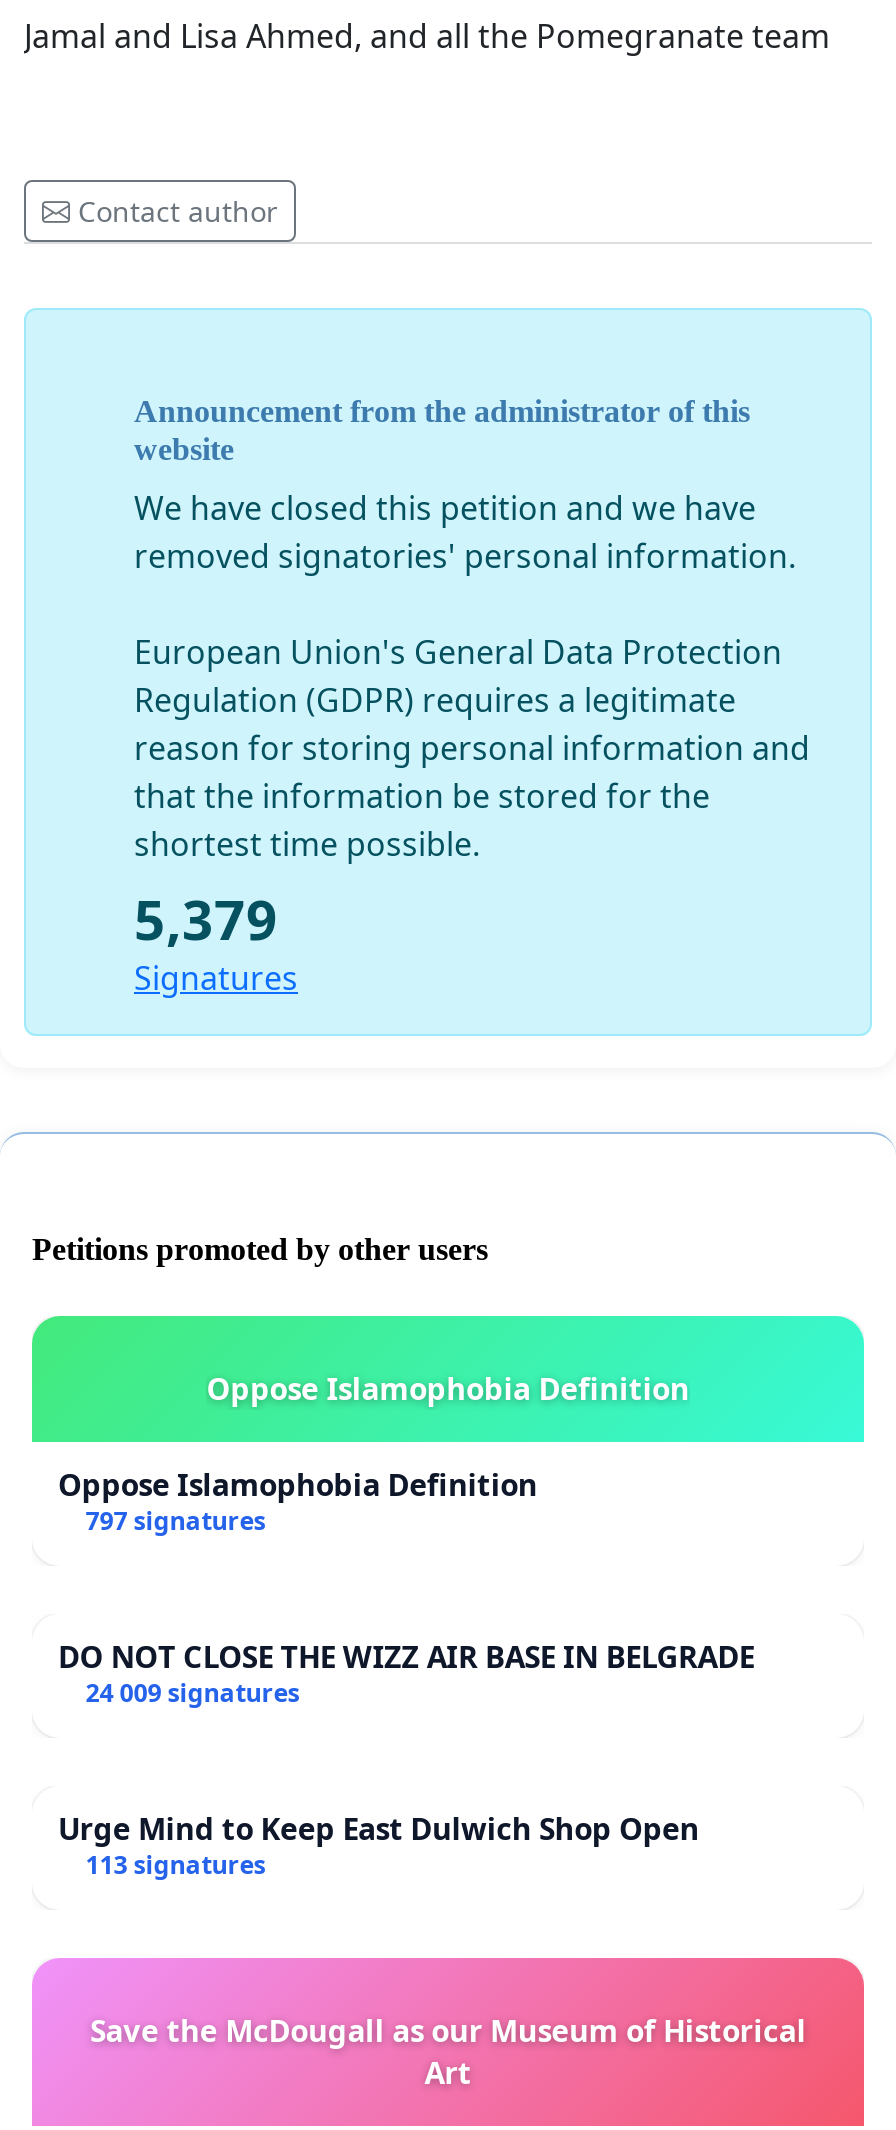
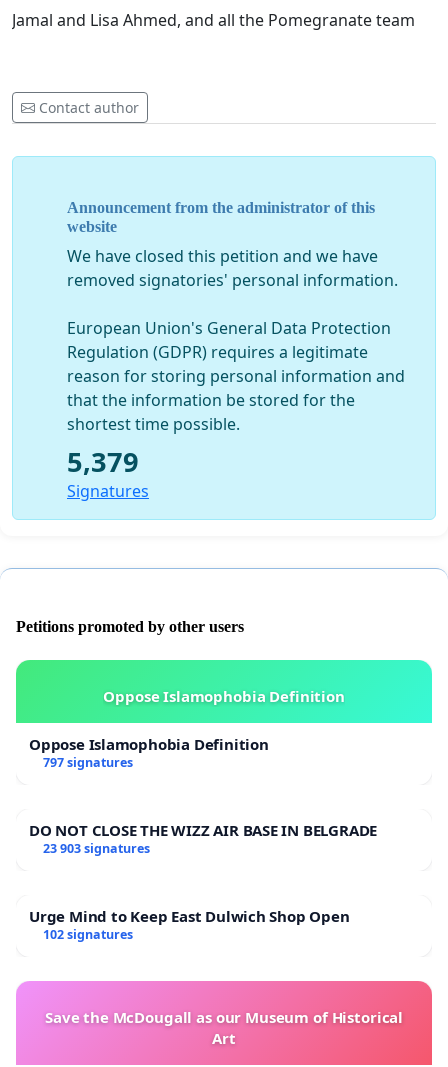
[86,1675,300,1709] 24 009 signatures -> [43,840,150,857] 23 903 signatures
[86,1847,266,1881] 113 signatures -> [43,926,133,943] 102 signatures

